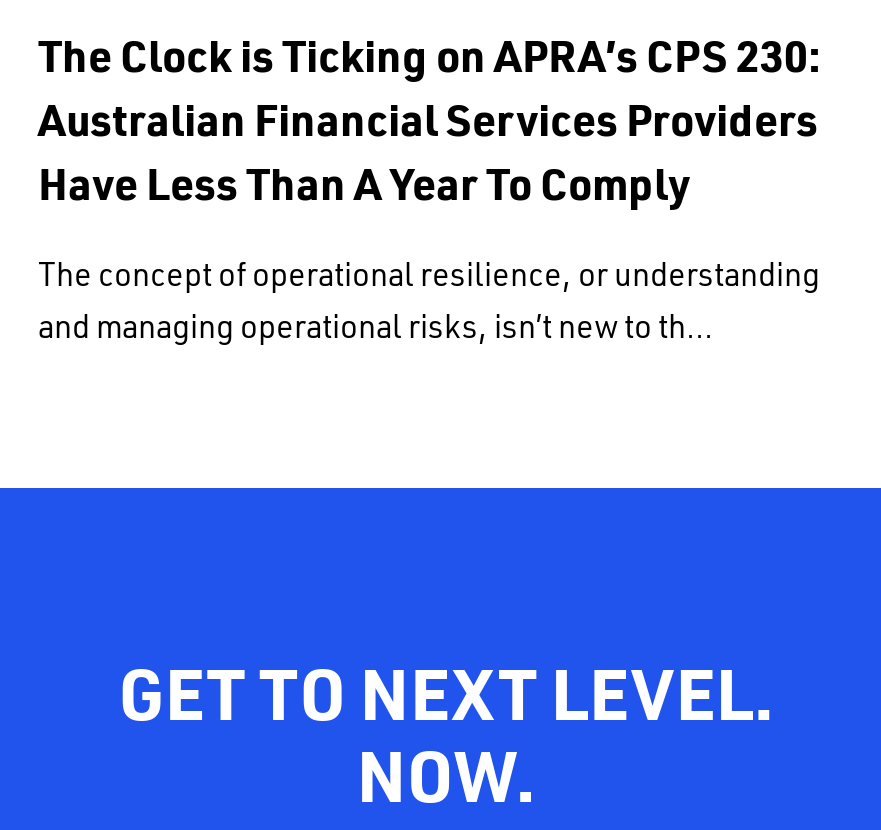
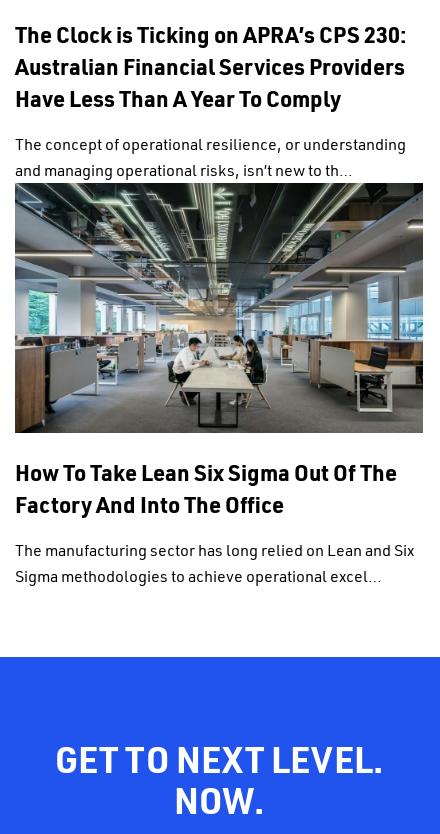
none -> [14,182,424,586] [image] | How To Take Lean Six Sigma Out Of The | Factory And Into The Office | The manufacturing sector has long relied on Lean and Six | Sigma methodologies to achieve operational excel…

